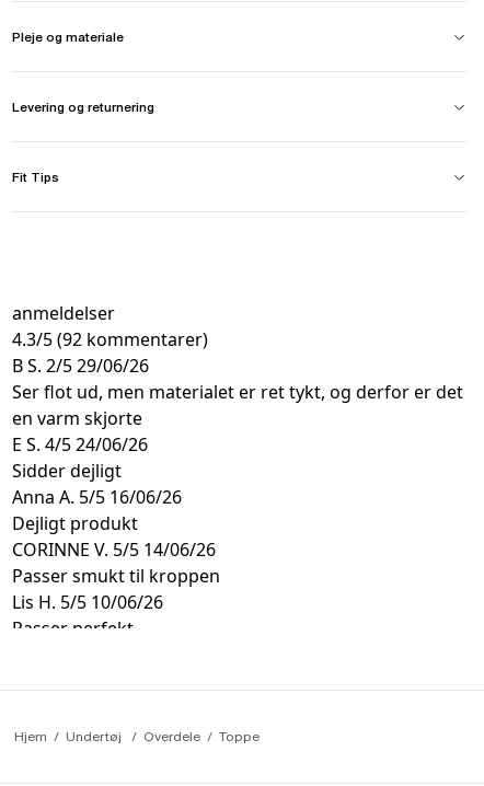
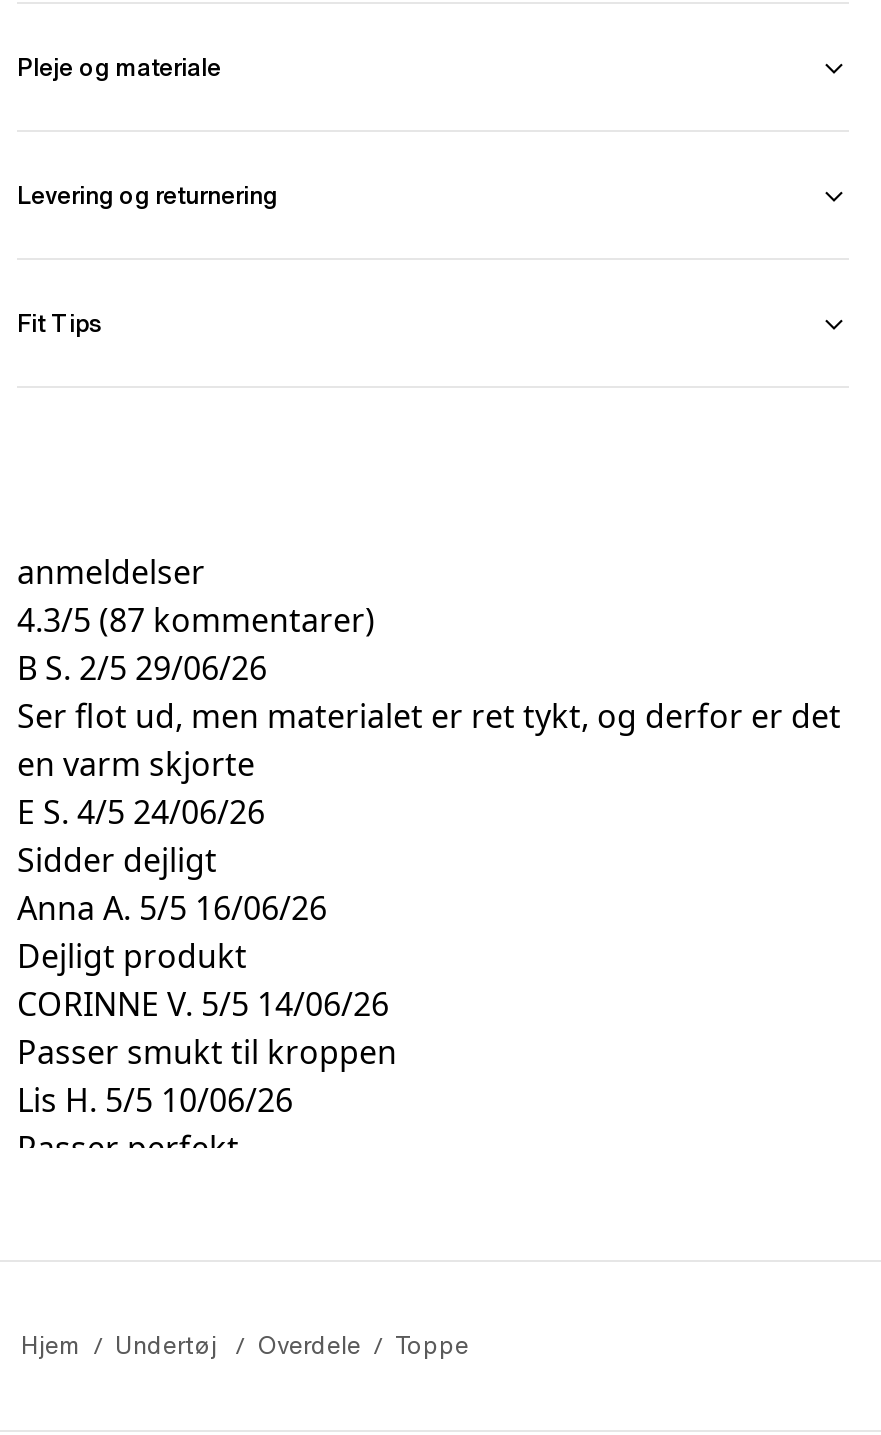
[12,327,208,351] 4.3/5 (92 kommentarer) -> [17,598,375,642] 4.3/5 (87 kommentarer)

